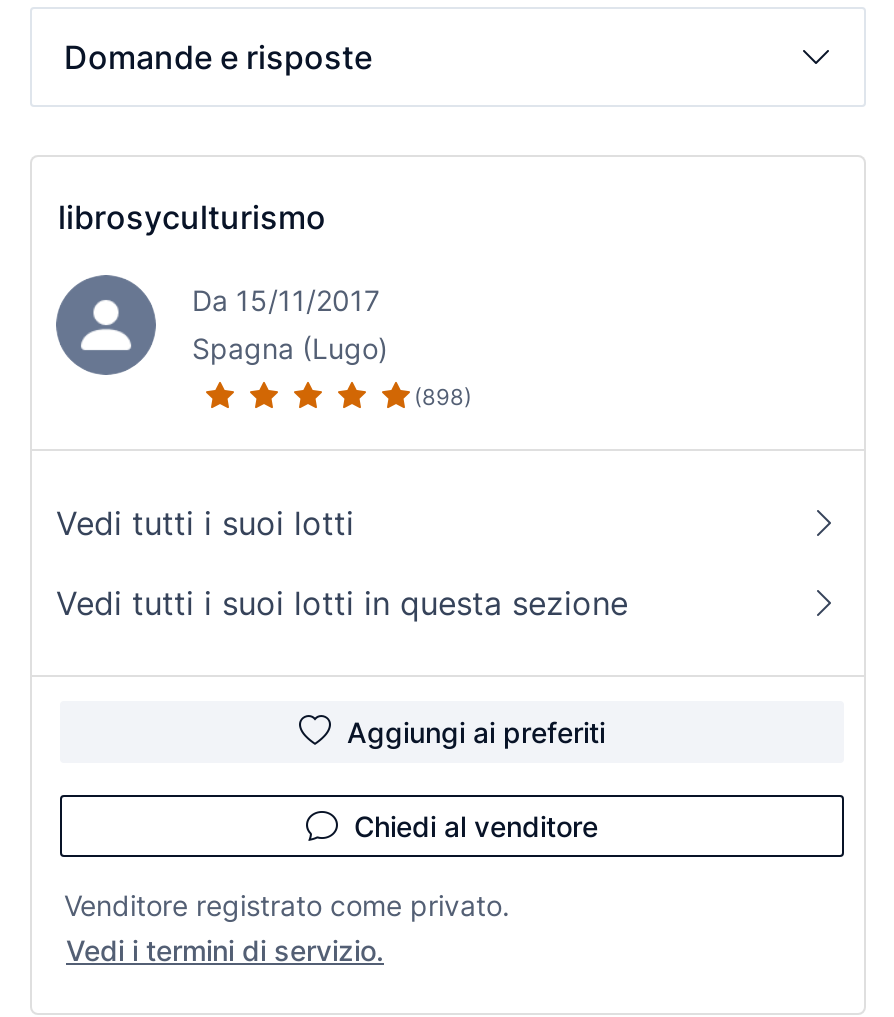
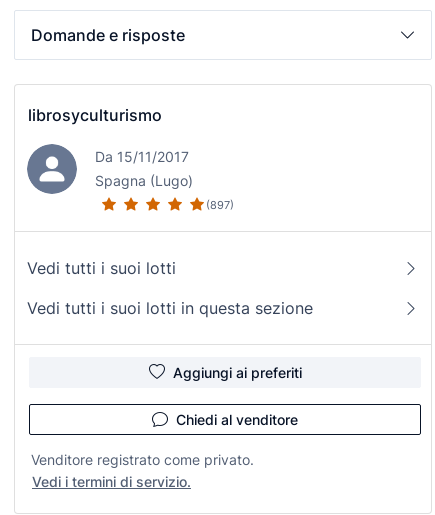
[414,383,472,411] (898) -> [206,198,234,212] (897)

